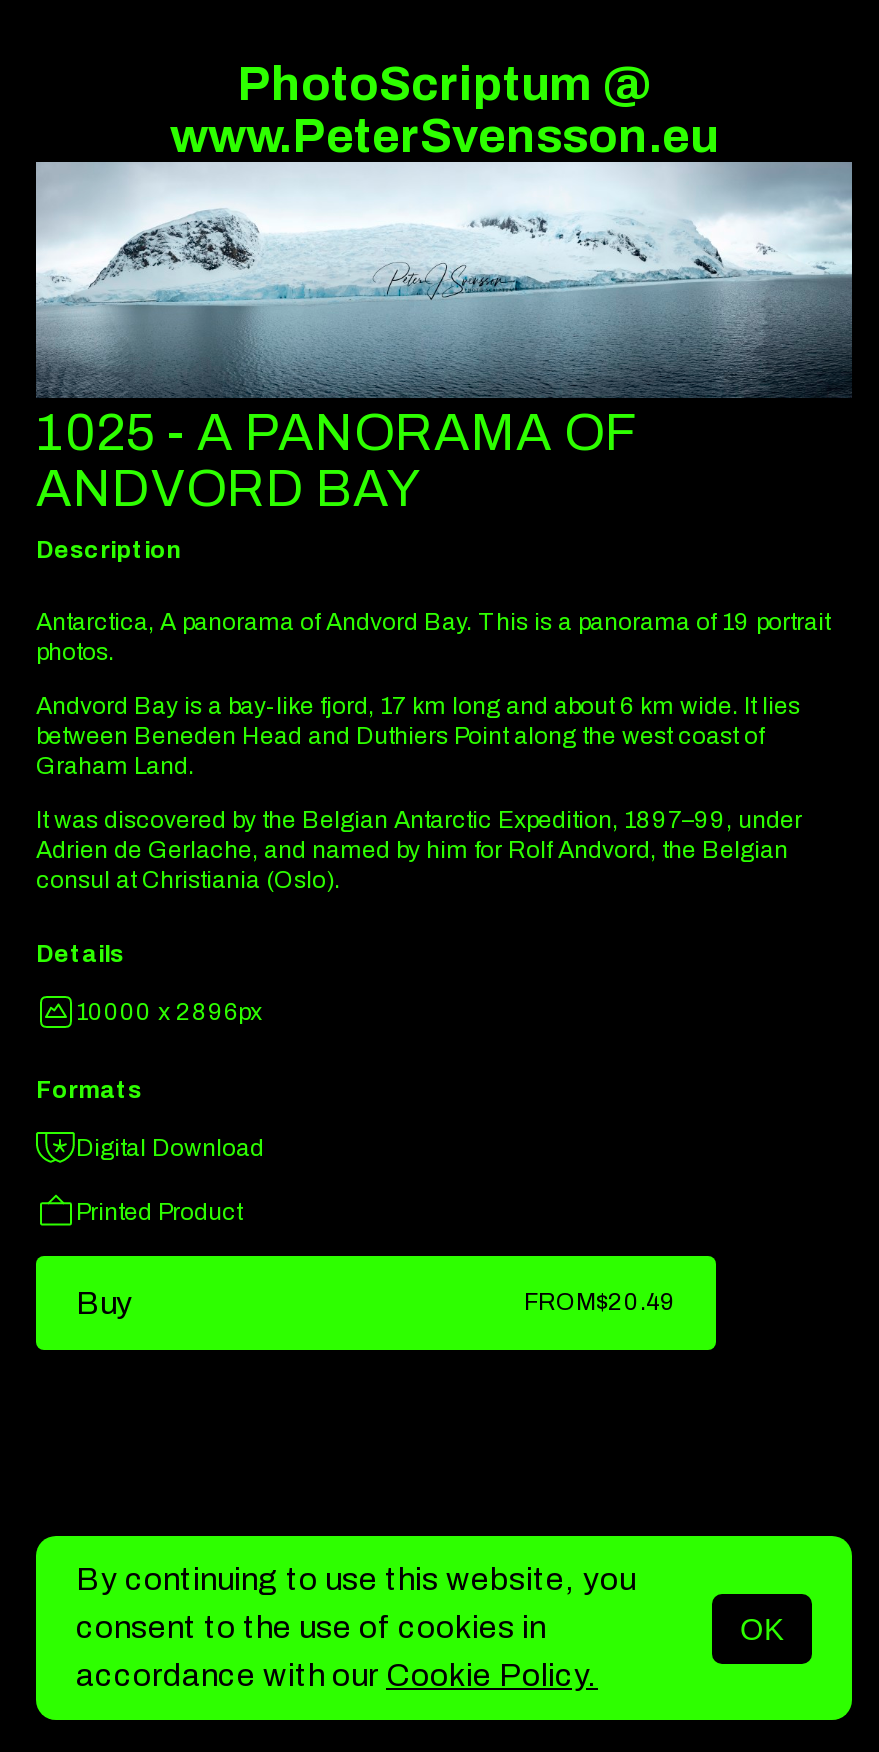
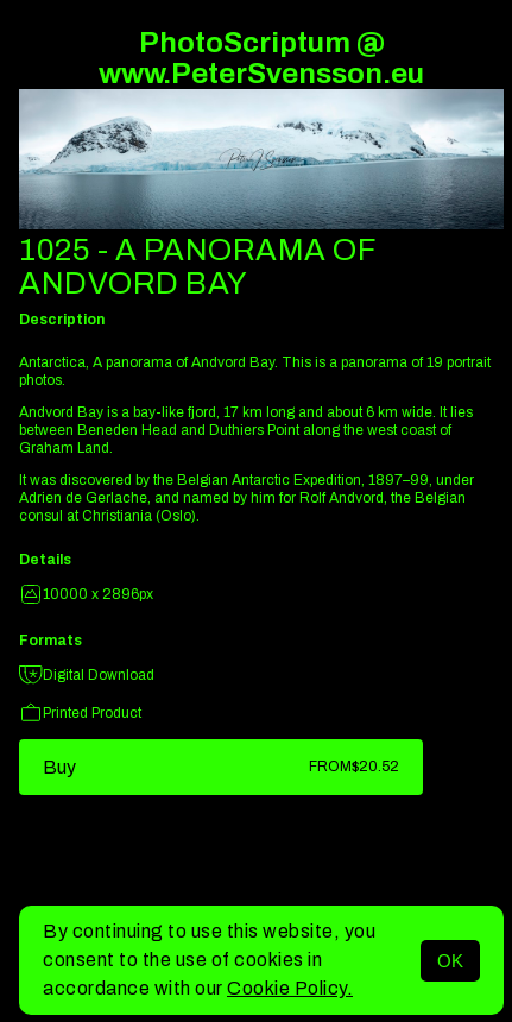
[524,1289,676,1317] FROM$20.49 -> [309,759,399,775] FROM$20.52

